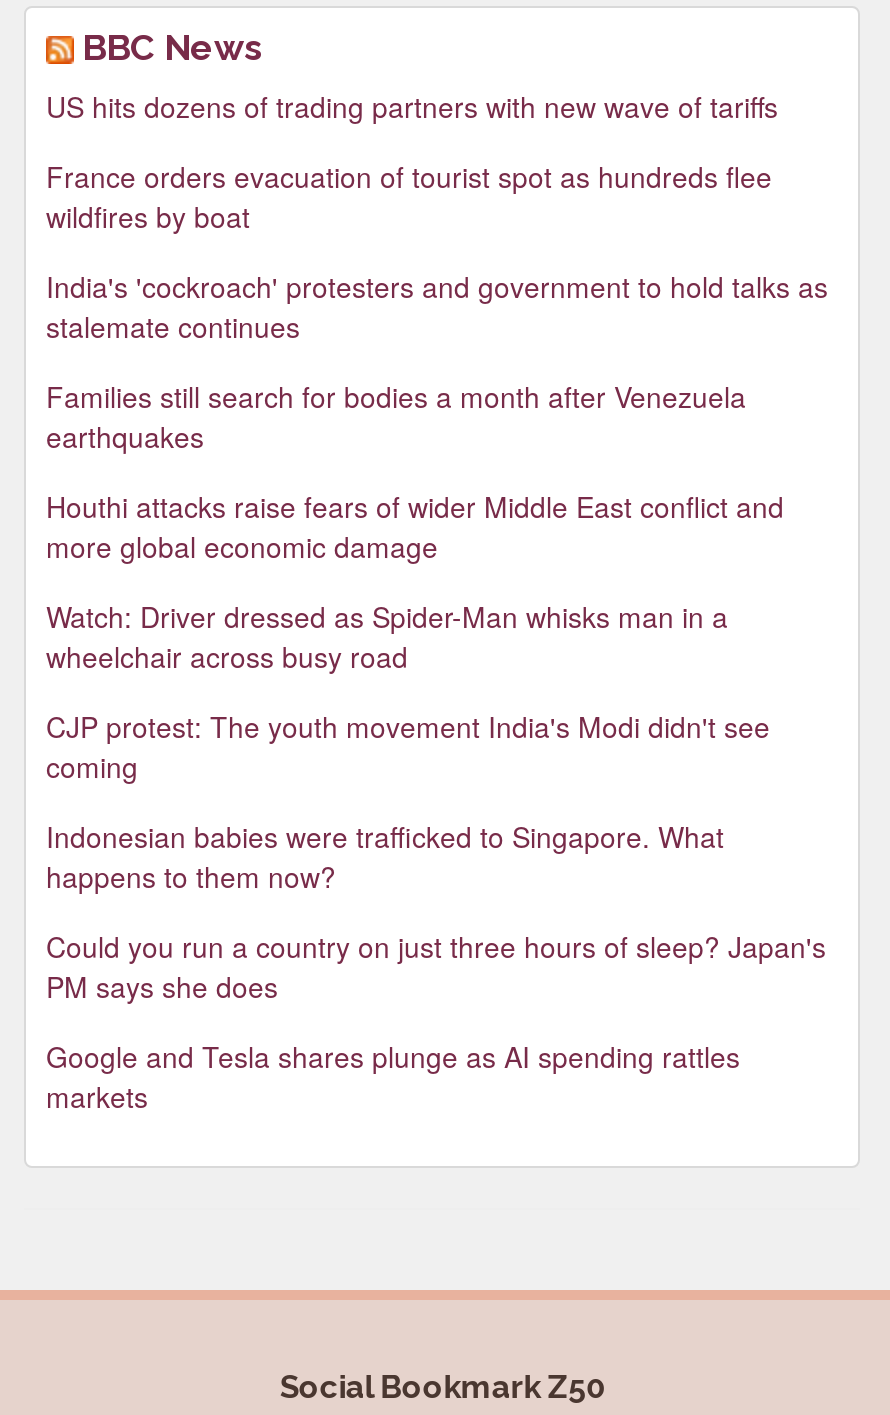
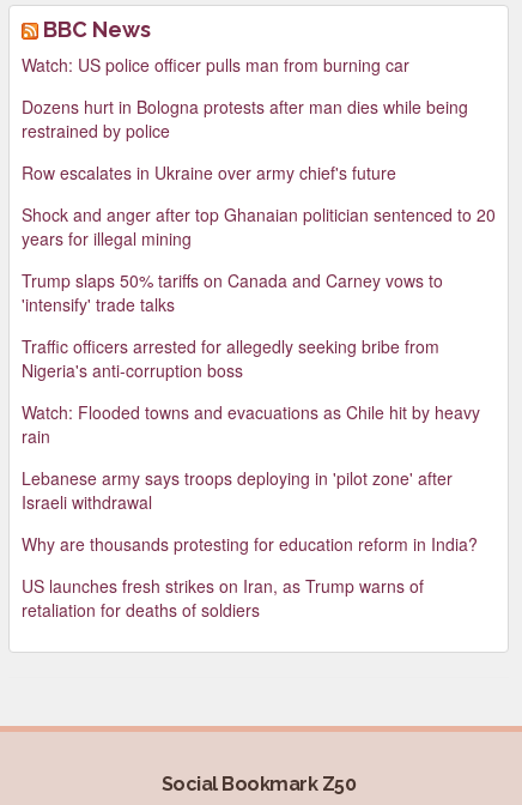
[46,86,778,126] US hits dozens of trading partners with new wave of tariffs -> [22,52,409,76] Watch: US police officer pulls man from burning car
[46,156,772,236] France orders evacuation of tourist spot as hundreds flee | wildfires by boat -> [22,94,468,142] Dozens hurt in Bologna protests after man dies while being | restrained by police
[46,266,828,346] India's 'cockroach' protesters and government to hold talks as | stalemate continues -> [22,160,396,184] Row escalates in Ukraine over army chief's future
[46,376,746,456] Families still search for bodies a month after Venezuela | earthquakes -> [22,202,496,250] Shock and anger after top Ghanaian politician sentenced to 20 | years for illegal mining
[46,486,784,566] Houthi attacks raise fears of wider Middle East conflict and | more global economic damage -> [22,268,443,316] Trump slaps 50% tariffs on Canada and Carney vows to | 'intensify' trade talks
[46,596,728,676] Watch: Driver dressed as Spider-Man whisks man in a | wheelchair across busy road -> [22,334,439,382] Traffic officers arrested for allegedly seeking bribe from | Nigeria's anti-corruption boss
[46,706,770,786] CJP protest: The youth movement India's Modi didn't see | coming -> [22,400,480,448] Watch: Flooded towns and evacuations as Chile hit by heavy | rain
[46,816,724,896] Indonesian babies were trafficked to Singapore. What | happens to them now? -> [22,466,453,514] Lebanese army says troops deploying in 'pilot zone' after | Israeli withdrawal
[46,926,826,1006] Could you run a country on just three hours of sleep? Japan's | PM says she does -> [22,532,478,556] Why are thousands protesting for education reform in India?
[46,1036,740,1116] Google and Tesla shares plunge as AI spending rattles | markets -> [22,574,424,621] US launches fresh strikes on Iran, as Trump warns of | retaliation for deaths of soldiers

